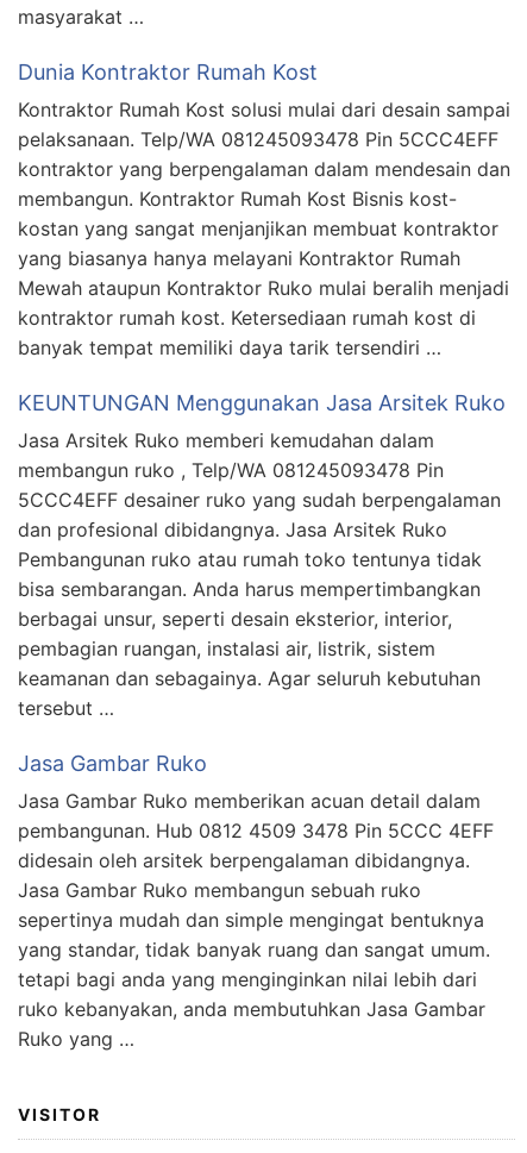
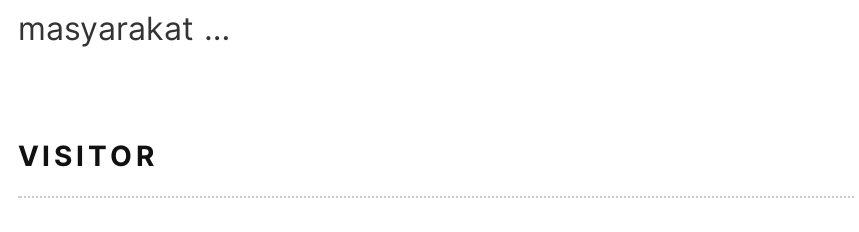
[18,59,510,1051] Dunia Kontraktor Rumah Kost | Kontraktor Rumah Kost solusi mulai dari desain sampai | pelaksanaan. Telp/WA 081245093478 Pin 5CCC4EFF | kontraktor yang berpengalaman dalam mendesain dan | membangun. Kontraktor Rumah Kost Bisnis kost- | kostan yang sangat menjanjikan membuat kontraktor | yang biasanya hanya melayani Kontraktor Rumah | Mewah ataupun Kontraktor Ruko mulai beralih menjadi | kontraktor rumah kost. Ketersediaan rumah kost di | banyak tempat memiliki daya tarik tersendiri … | KEUNTUNGAN Menggunakan Jasa Arsitek Ruko | Jasa Arsitek Ruko memberi kemudahan dalam | membangun ruko , Telp/WA 081245093478 Pin | 5CCC4EFF desainer ruko yang sudah berpengalaman | dan profesional dibidangnya. Jasa Arsitek Ruko | Pembangunan ruko atau rumah toko tentunya tidak | bisa sembarangan. Anda harus mempertimbangkan | berbagai unsur, seperti desain eksterior, interior, | pembagian ruangan, instalasi air, listrik, sistem | keamanan dan sebagainya. Agar seluruh kebutuhan | tersebut … | Jasa Gambar Ruko | Jasa Gambar Ruko memberikan acuan detail dalam | pembangunan. Hub 0812 4509 3478 Pin 5CCC 4EFF | didesain oleh arsitek berpengalaman dibidangnya. | Jasa Gambar Ruko membangun sebuah ruko | sepertinya mudah dan simple mengingat bentuknya | yang standar, tidak banyak ruang dan sangat umum. | tetapi bagi anda yang menginginkan nilai lebih dari | ruko kebanyakan, anda membutuhkan Jasa Gambar | Ruko yang … -> none

